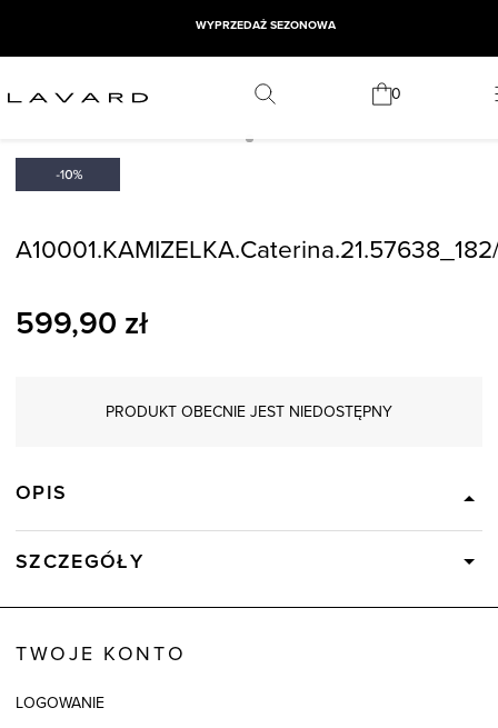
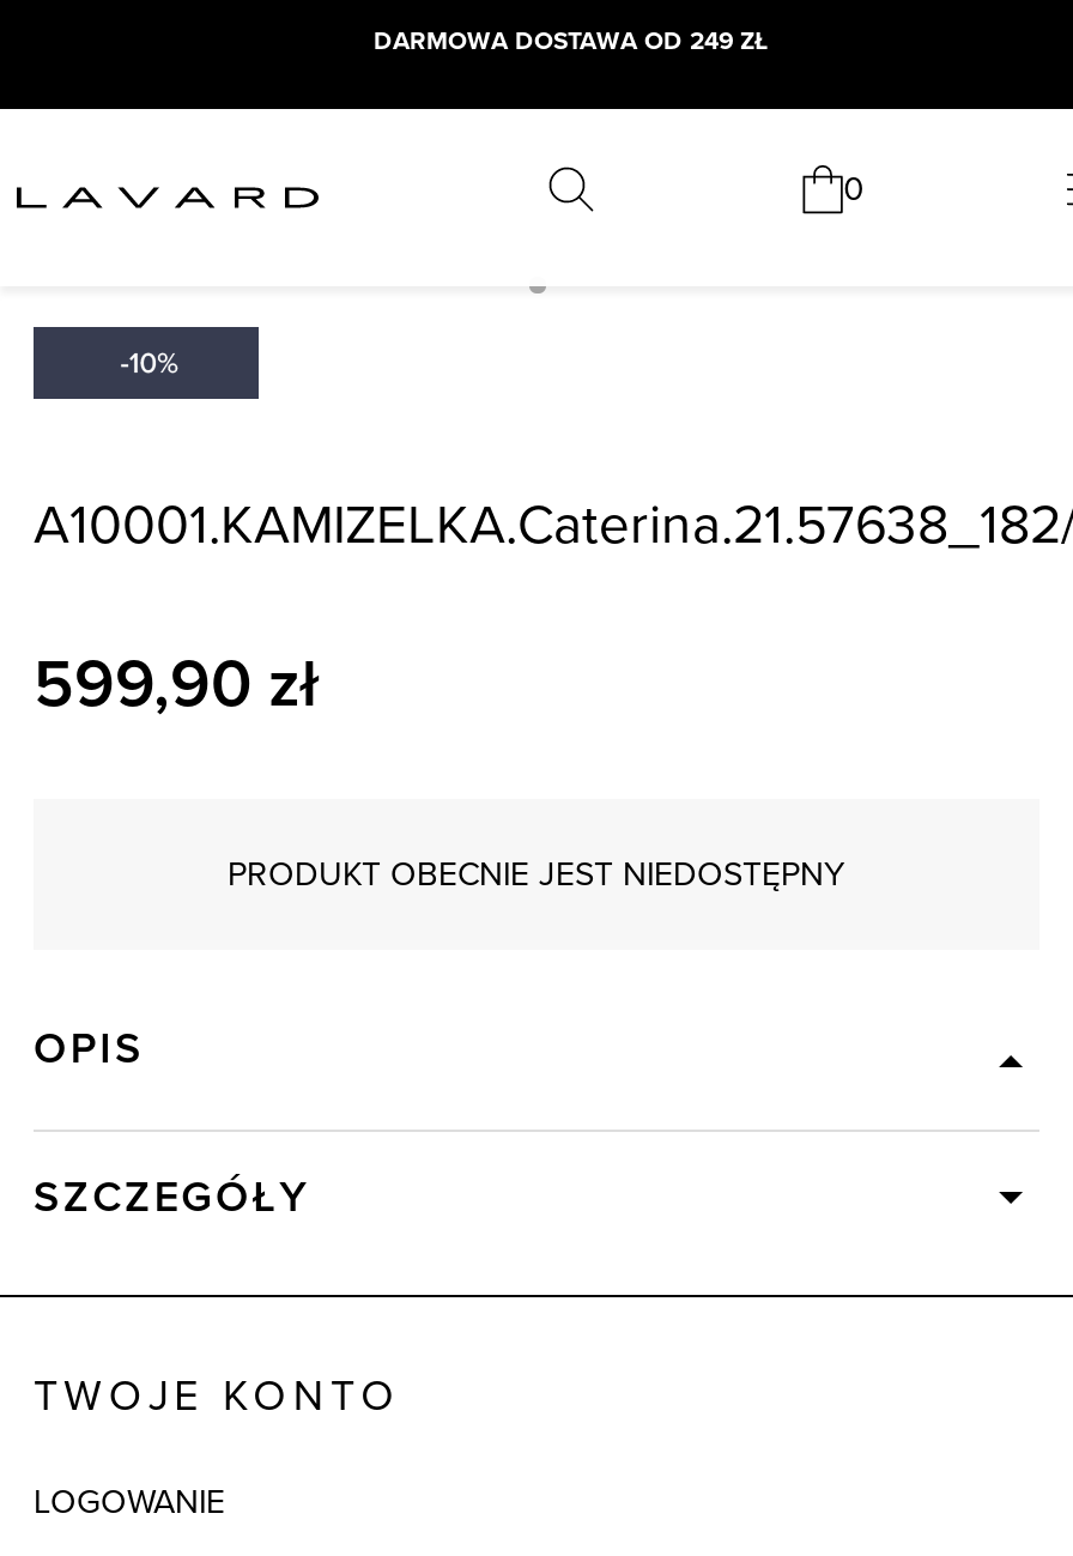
[195,17,335,33] WYPRZEDAŻ SEZONOWA -> [374,23,769,59] DARMOWA DOSTAWA OD 249 ZŁ

